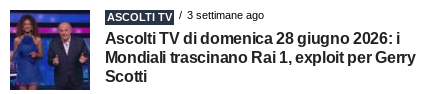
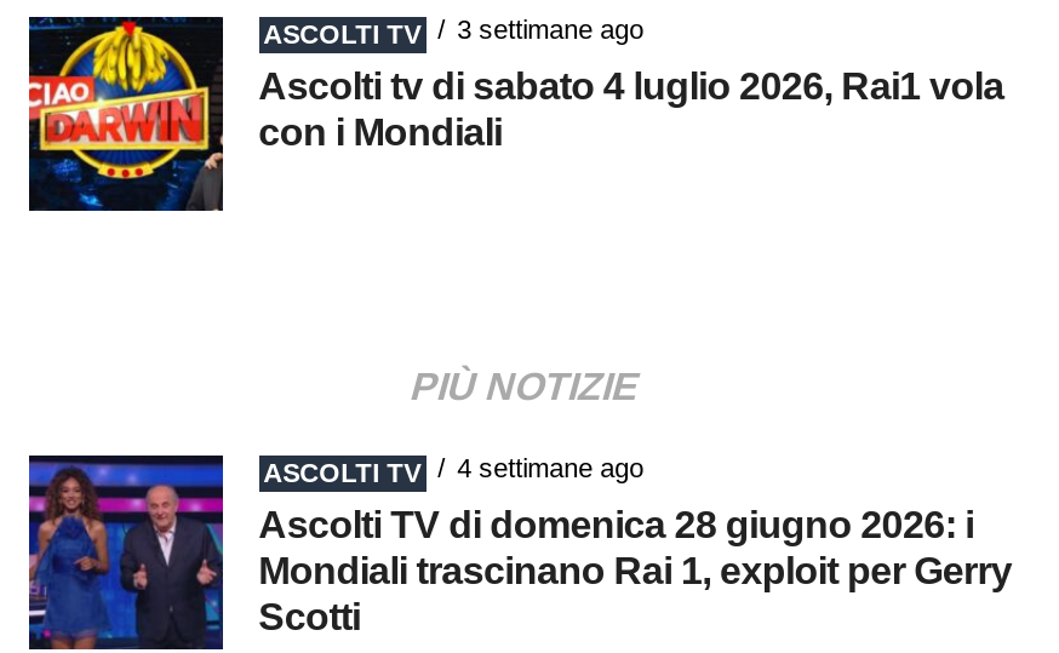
none -> [27,17,1004,213] [image] | Ascolti tv di sabato 4 luglio 2026, Rai1 vola | con i Mondiali
none -> [263,366,646,487] PIÙ NOTIZIE | ASCOLTI TV | 4 settimane ago

